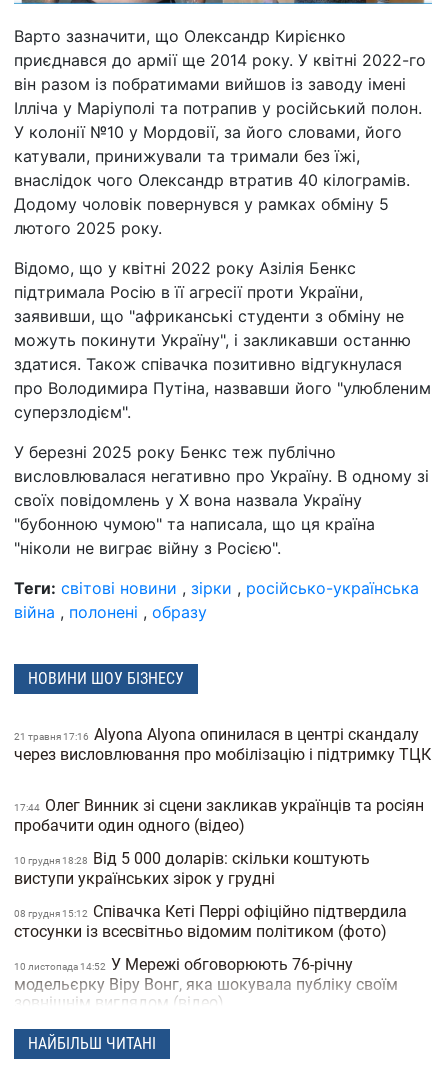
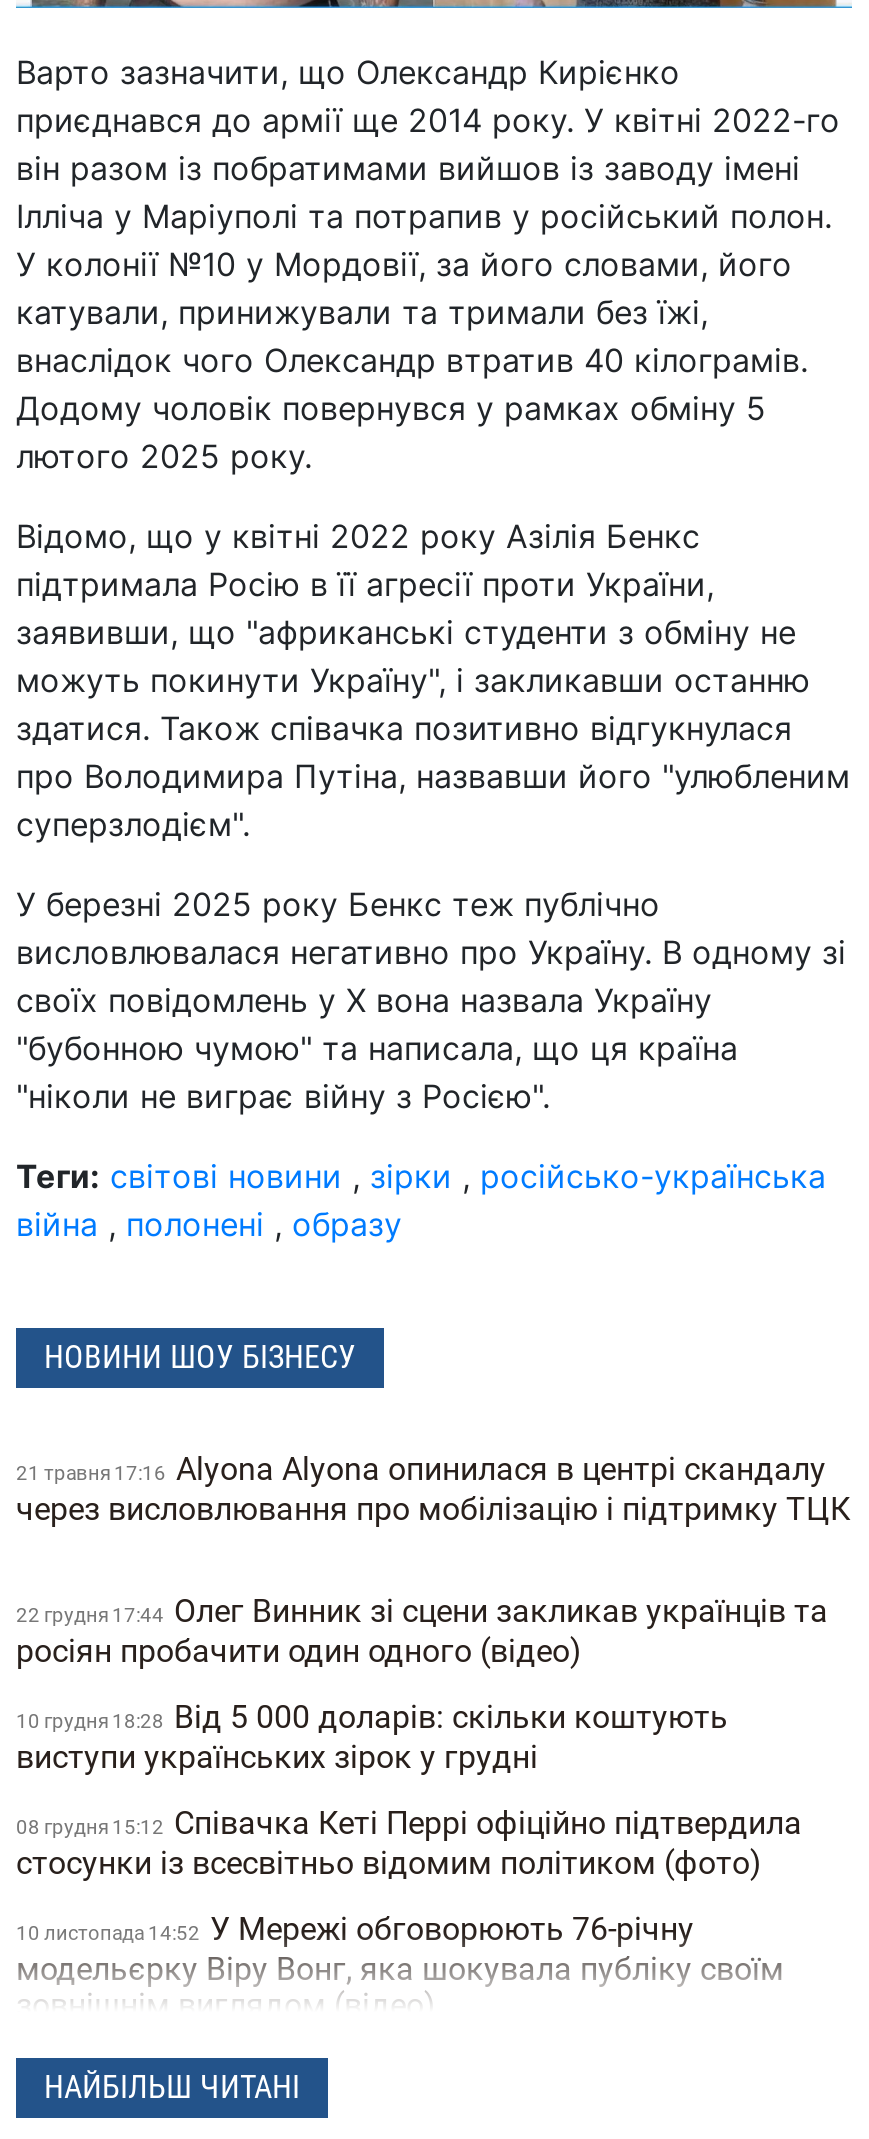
[14,796,424,835] 17:44 Олег Винник зі сцени закликав українців та росіян | пробачити один одного (відео) -> [16,1592,828,1670] 22 грудня 17:44 Олег Винник зі сцени закликав українців та | росіян пробачити один одного (відео)

